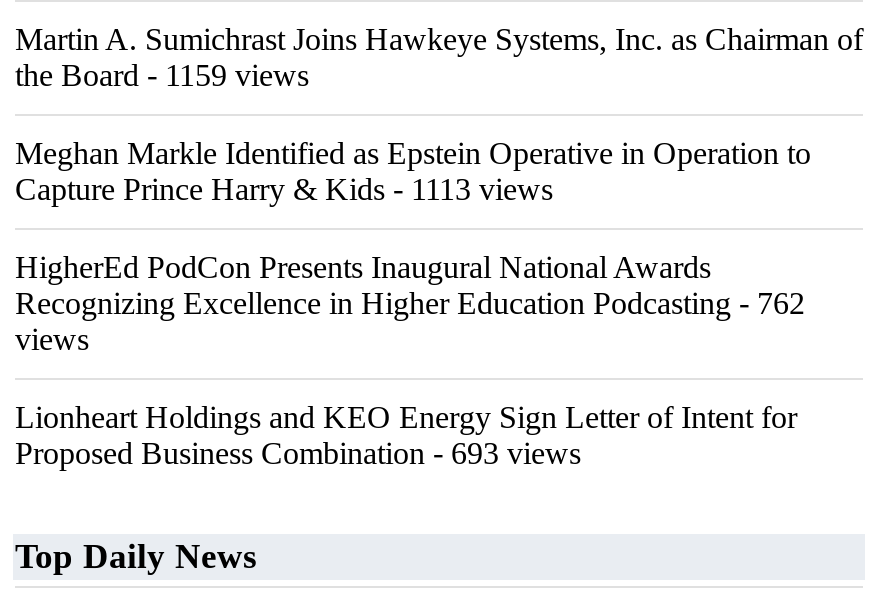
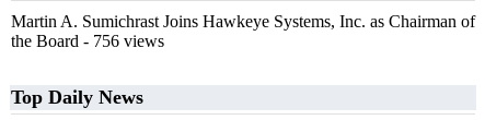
[15,58,811,470] the Board - 1159 views | Meghan Markle Identified as Epstein Operative in Operation to | Capture Prince Harry & Kids - 1113 views | HigherEd PodCon Presents Inaugural National Awards | Recognizing Excellence in Higher Education Podcasting - 762 | views | Lionheart Holdings and KEO Energy Sign Letter of Intent for | Proposed Business Combination - 693 views -> [11,32,164,50] the Board - 756 views

